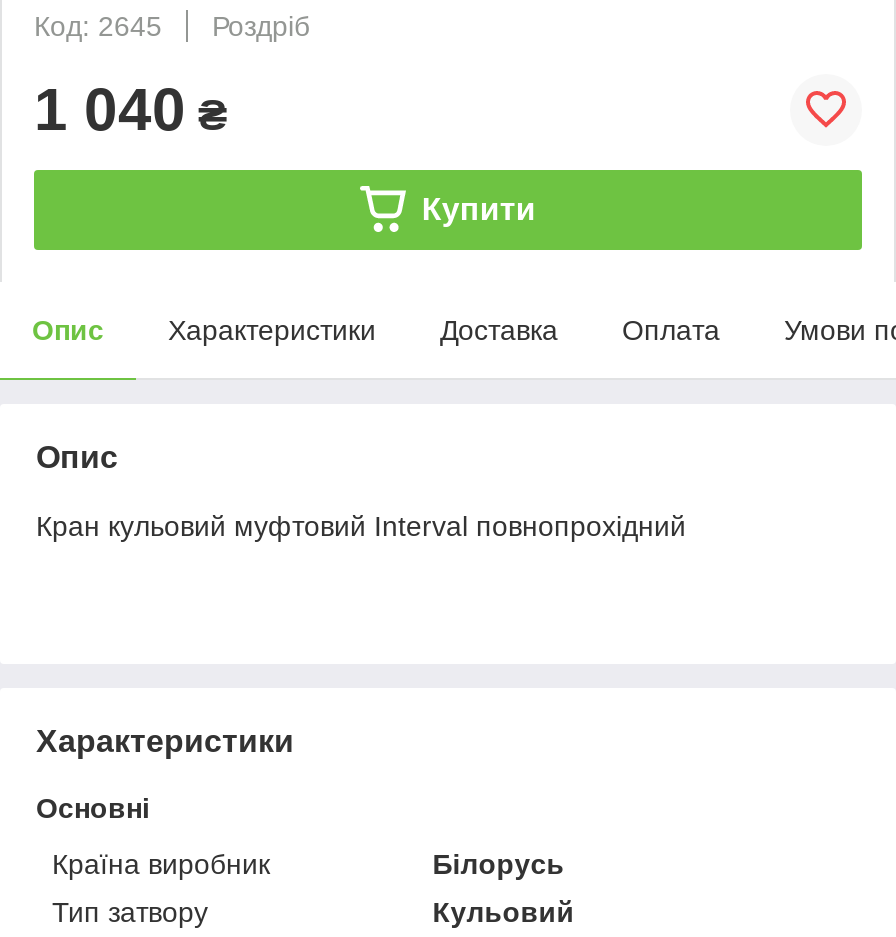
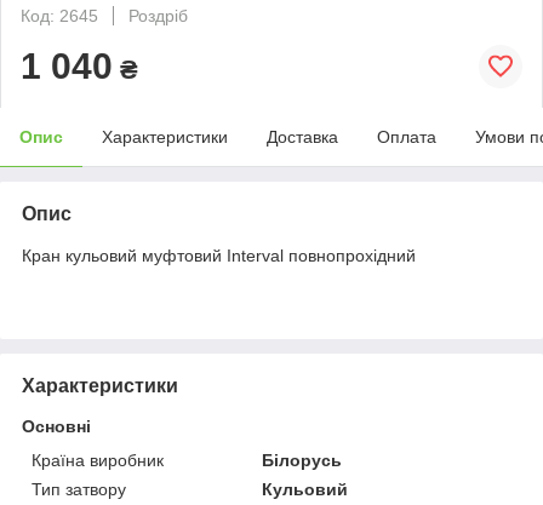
[422,192,536,226] Купити -> none

